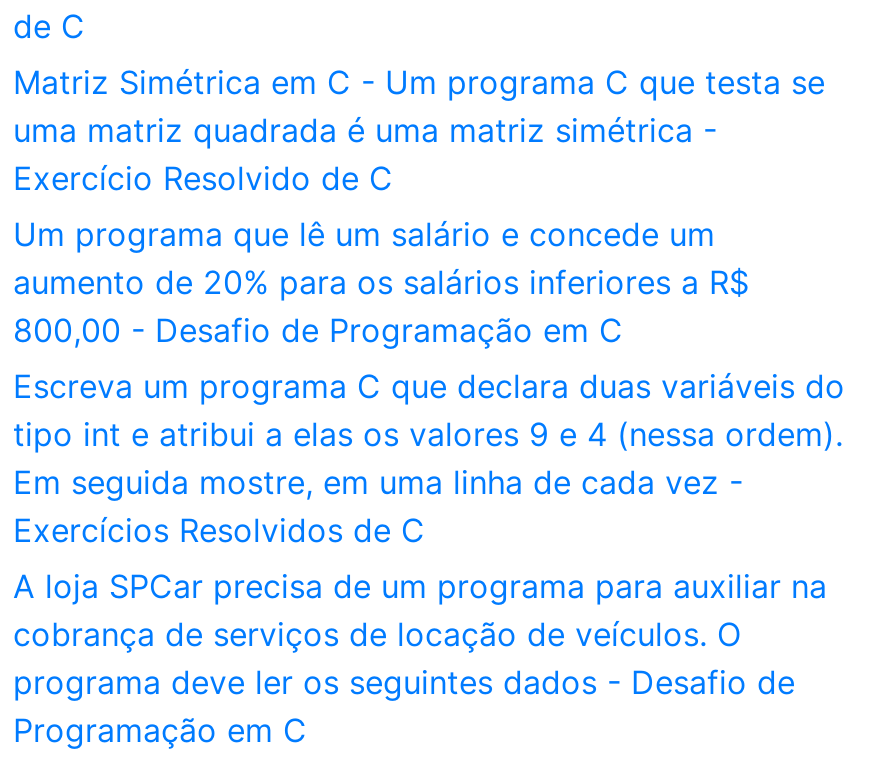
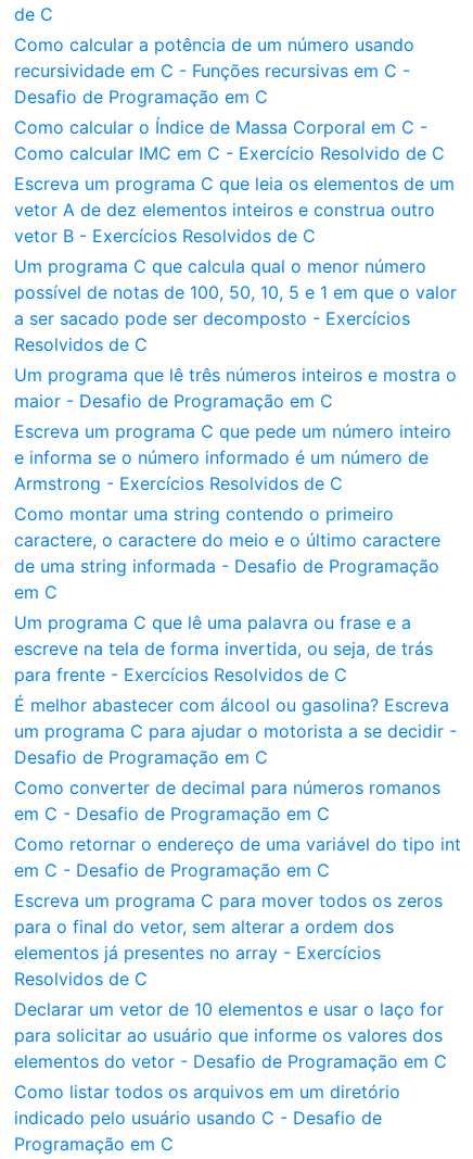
[13,62,845,702] Matriz Simétrica em C - Um programa C que testa se | uma matriz quadrada é uma matriz simétrica - | Exercício Resolvido de C | Um programa que lê um salário e concede um | aumento de 20% para os salários inferiores a R$ | 800,00 - Desafio de Programação em C | Escreva um programa C que declara duas variáveis do | tipo int e atribui a elas os valores 9 e 4 (nessa ordem). | Em seguida mostre, em uma linha de cada vez - | Exercícios Resolvidos de C | A loja SPCar precisa de um programa para auxiliar na | cobrança de serviços de locação de veículos. O | programa deve ler os seguintes dados - Desafio de -> [14,34,461,1129] Como calcular a potência de um número usando | recursividade em C - Funções recursivas em C - | Desafio de Programação em C | Como calcular o Índice de Massa Corporal em C - | Como calcular IMC em C - Exercício Resolvido de C | Escreva um programa C que leia os elementos de um | vetor A de dez elementos inteiros e construa outro | vetor B - Exercícios Resolvidos de C | Um programa C que calcula qual o menor número | possível de notas de 100, 50, 10, 5 e 1 em que o valor | a ser sacado pode ser decomposto - Exercícios | Resolvidos de C | Um programa que lê três números inteiros e mostra o | maior - Desafio de Programação em C | Escreva um programa C que pede um número inteiro | e informa se o número informado é um número de | Armstrong - Exercícios Resolvidos de C | Como montar uma string contendo o primeiro | caractere, o caractere do meio e o último caractere | de uma string informada - Desafio de Programação | em C | Um programa C que lê uma palavra ou frase e a | escreve na tela de forma invertida, ou seja, de trás | para frente - Exercícios Resolvidos de C | É melhor abastecer com álcool ou gasolina? Escreva | um programa C para ajudar o motorista a se decidir - | Desafio de Programação em C | Como converter de decimal para números romanos | em C - Desafio de Programação em C | Como retornar o endereço de uma variável do tipo int | em C - Desafio de Programação em C | Escreva um programa C para mover todos os zeros | para o final do vetor, sem alterar a ordem dos | elementos já presentes no array - Exercícios | Resolvidos de C | Declarar um vetor de 10 elementos e usar o laço for | para solicitar ao usuário que informe os valores dos | elementos do vetor - Desafio de Programação em C | Como listar todos os arquivos em um diretório | indicado pelo usuário usando C - Desafio de

